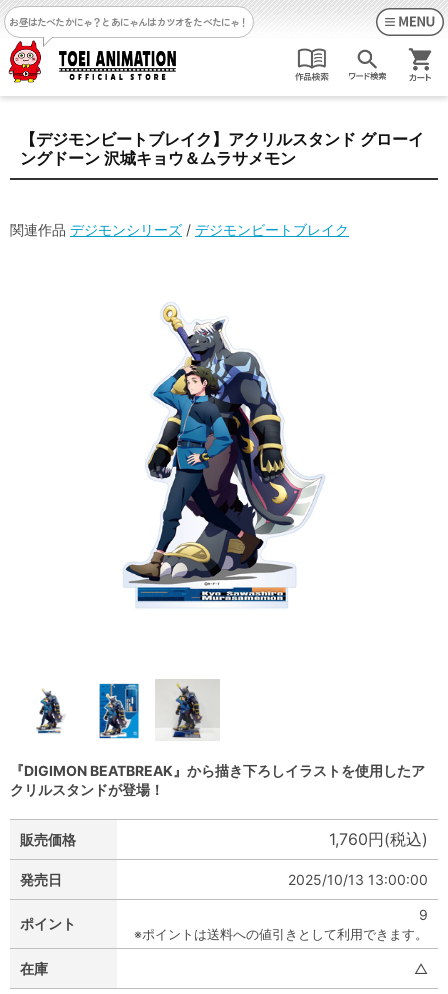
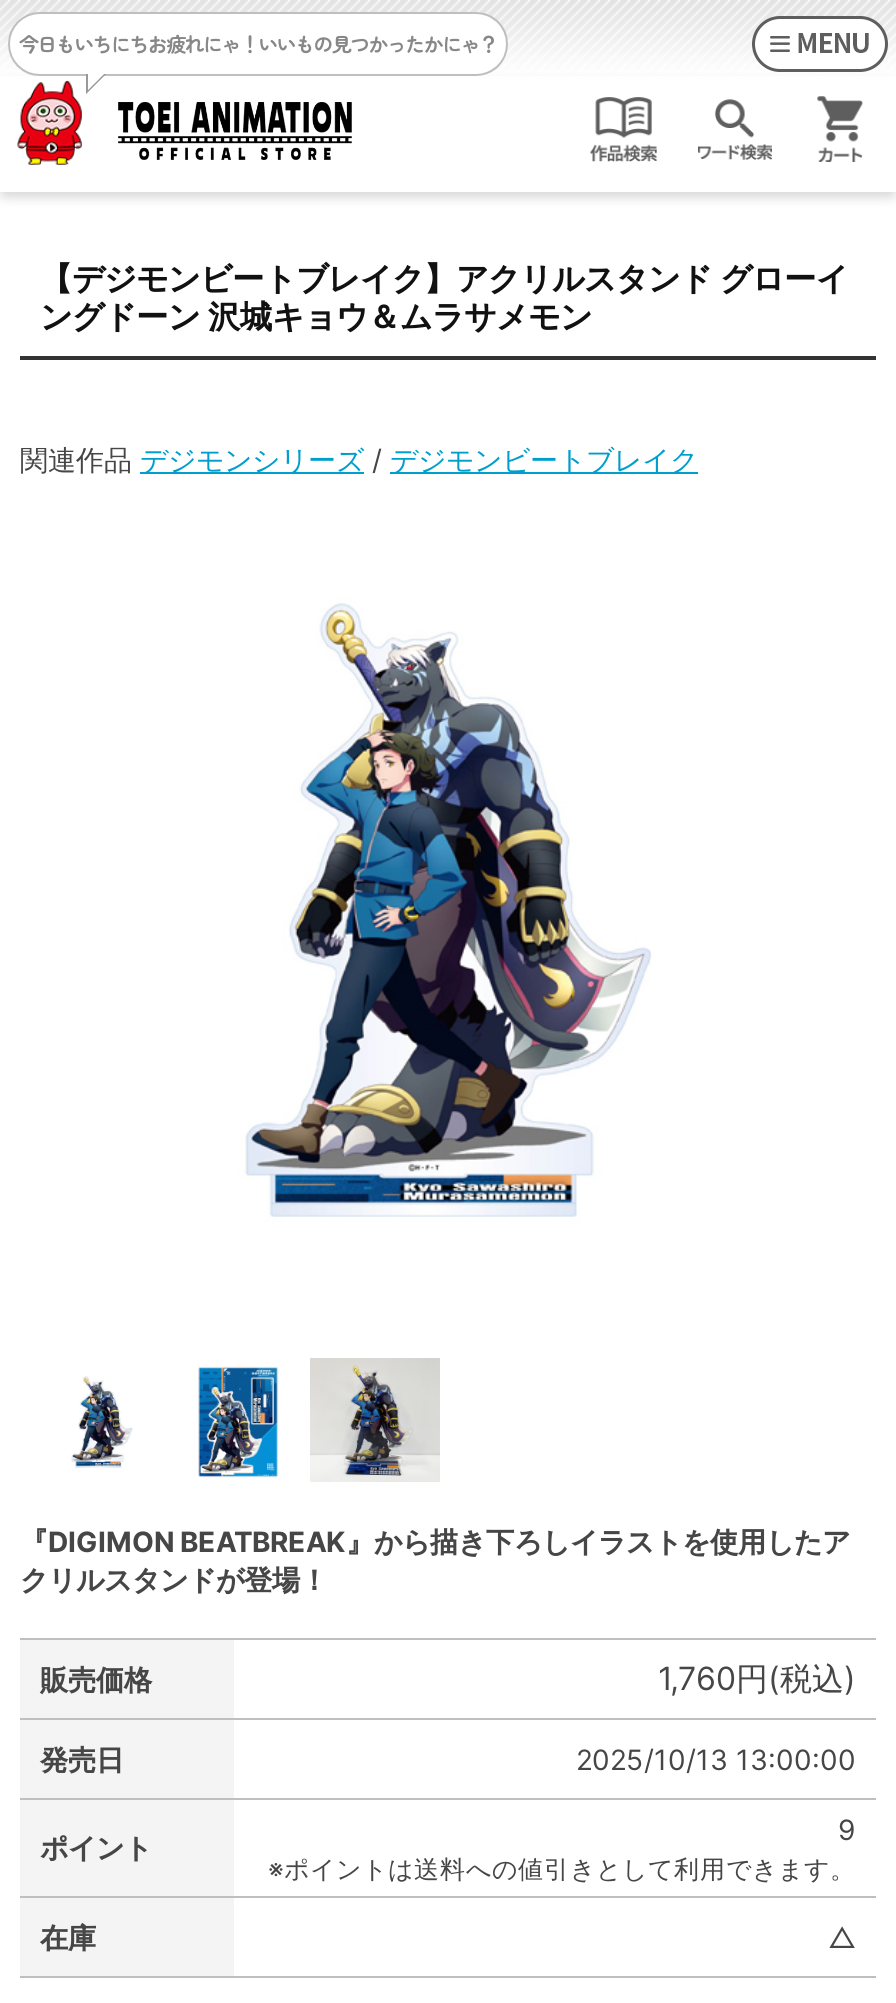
[9,14,249,29] お昼はたべたかにゃ？とあにゃんはカツオをたべたにゃ！ -> [19,28,497,58] 今日もいちにちお疲れにゃ！いいもの見つかったかにゃ？

